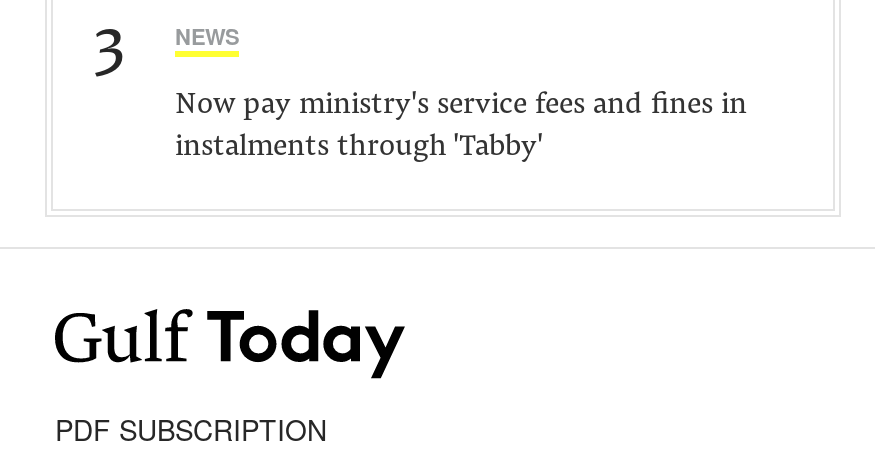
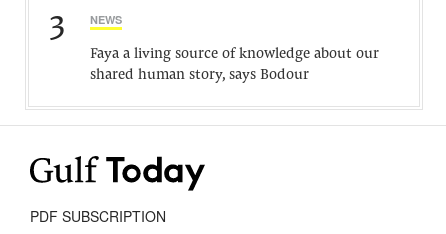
[175,91,747,163] Now pay ministry's service fees and fines in | instalments through 'Tabby' -> [90,47,379,83] Faya a living source of knowledge about our | shared human story, says Bodour

